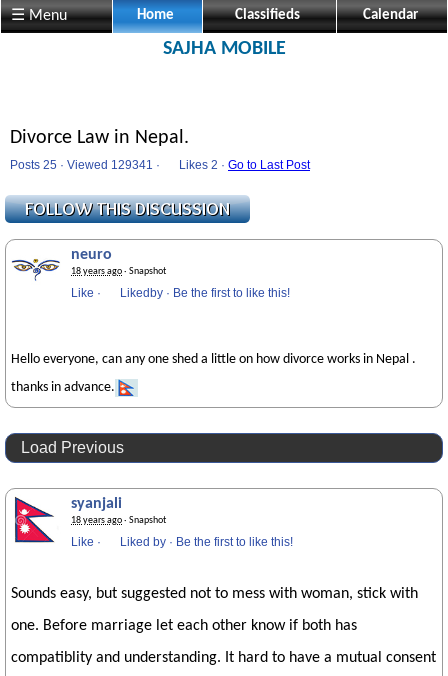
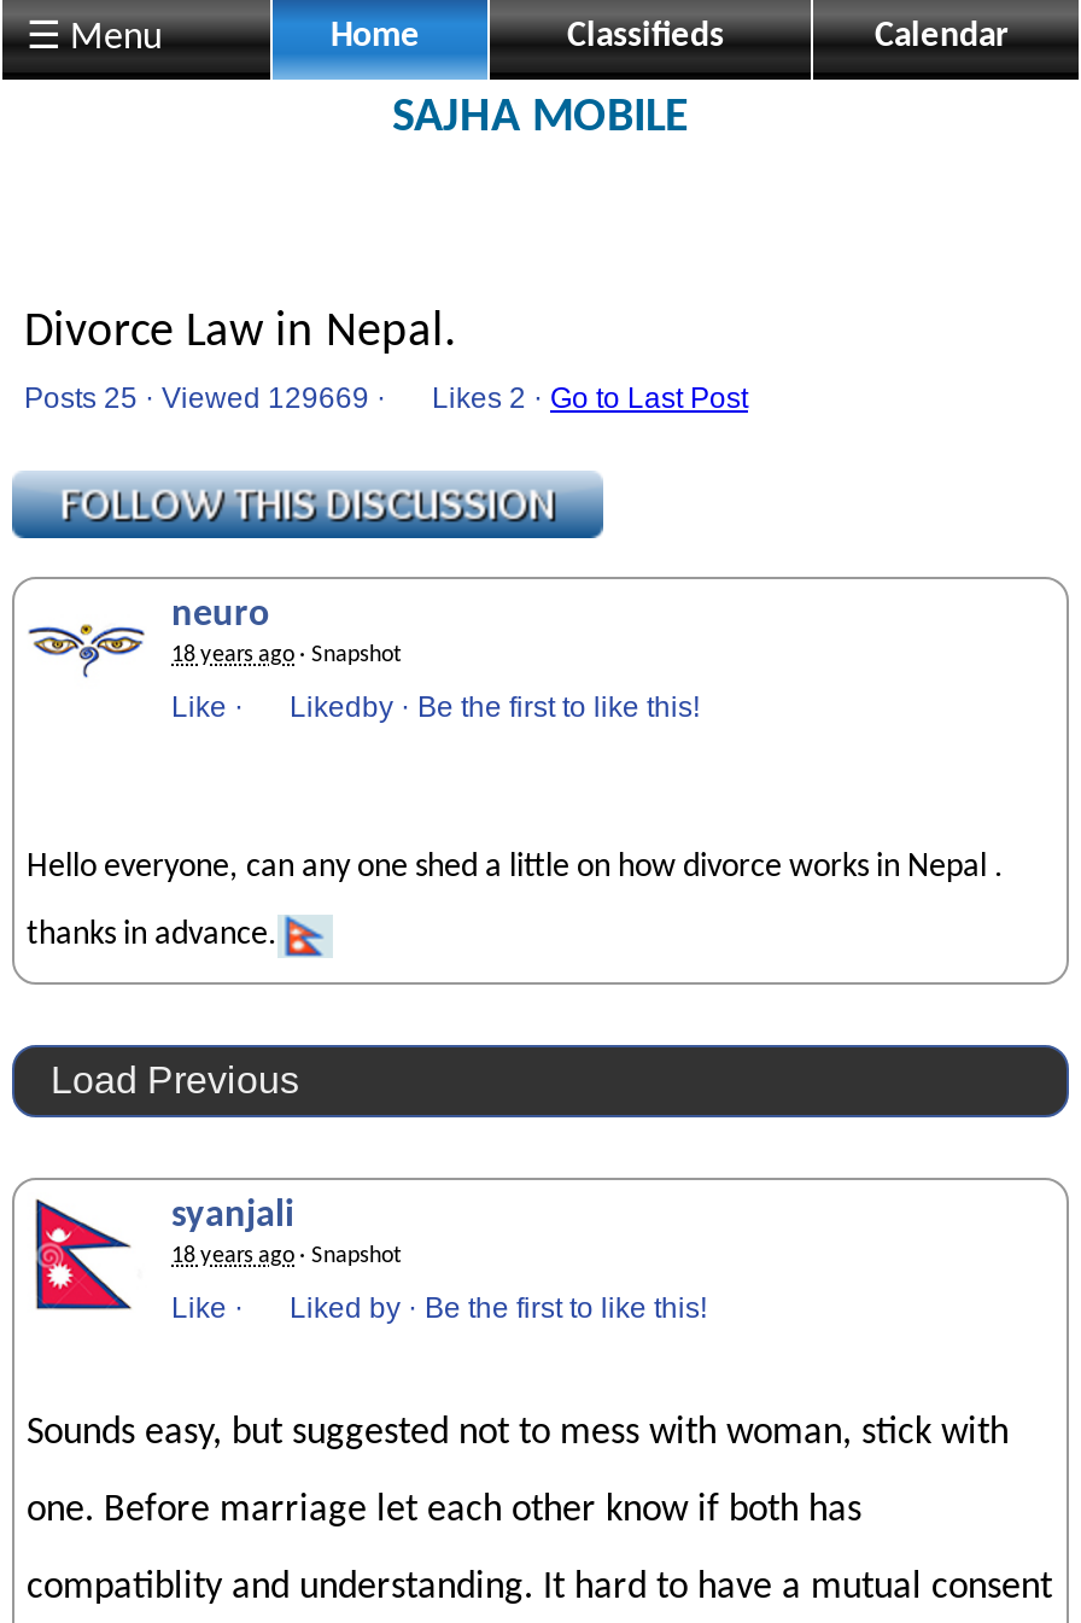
[10,158,310,172] Posts 25 · Viewed 129341 · Likes 2 · Go to Last Post -> [24,381,748,415] Posts 25 · Viewed 129669 · Likes 2 · Go to Last Post

